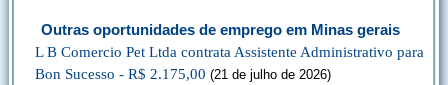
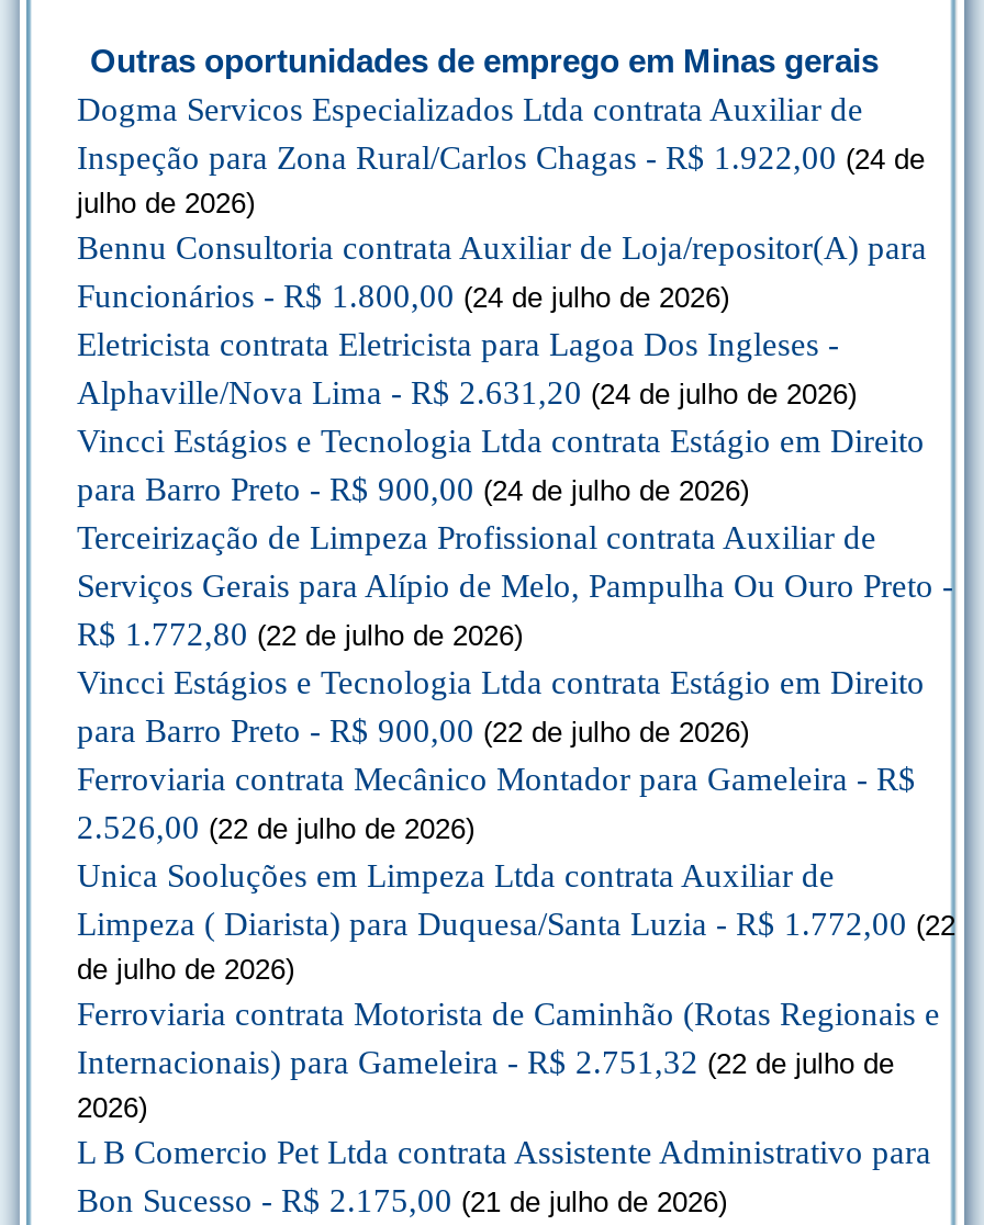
none -> [77,92,955,1124] Dogma Servicos Especializados Ltda contrata Auxiliar de | Inspeção para Zona Rural/Carlos Chagas - R$ 1.922,00 (24 de | julho de 2026) | Bennu Consultoria contrata Auxiliar de Loja/repositor(A) para | Funcionários - R$ 1.800,00 (24 de julho de 2026) | Eletricista contrata Eletricista para Lagoa Dos Ingleses - | Alphaville/Nova Lima - R$ 2.631,20 (24 de julho de 2026) | Vincci Estágios e Tecnologia Ltda contrata Estágio em Direito | para Barro Preto - R$ 900,00 (24 de julho de 2026) | Terceirização de Limpeza Profissional contrata Auxiliar de | Serviços Gerais para Alípio de Melo, Pampulha Ou Ouro Preto - | R$ 1.772,80 (22 de julho de 2026) | Vincci Estágios e Tecnologia Ltda contrata Estágio em Direito | para Barro Preto - R$ 900,00 (22 de julho de 2026) | Ferroviaria contrata Mecânico Montador para Gameleira - R$ | 2.526,00 (22 de julho de 2026) | Unica Sooluções em Limpeza Ltda contrata Auxiliar de | Limpeza ( Diarista) para Duquesa/Santa Luzia - R$ 1.772,00 (22 | de julho de 2026) | Ferroviaria contrata Motorista de Caminhão (Rotas Regionais e | Internacionais) para Gameleira - R$ 2.751,32 (22 de julho de | 2026)

